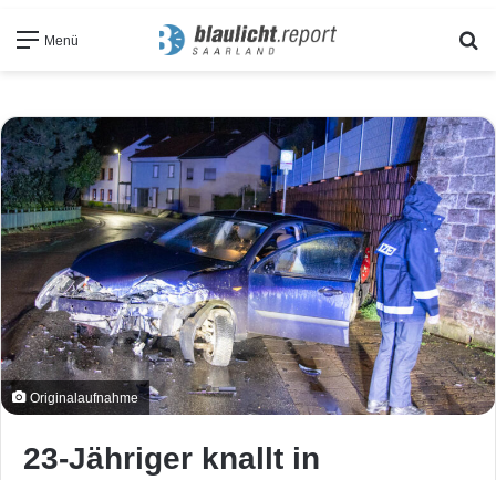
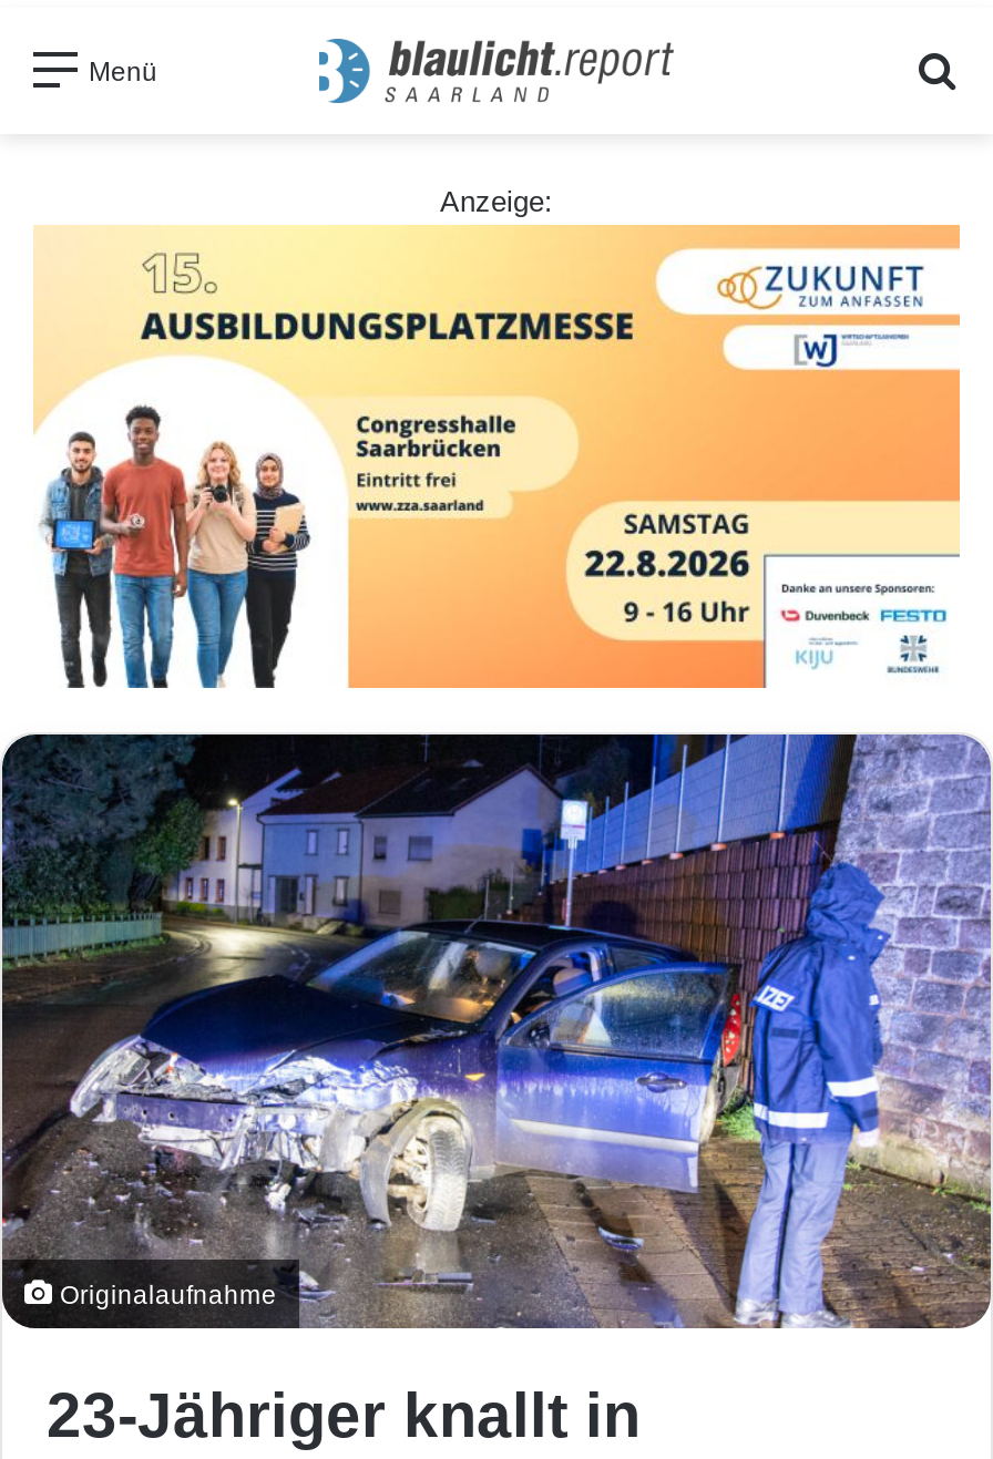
none -> [33,223,962,690] [image]
none -> [440,184,553,217] Anzeige:

